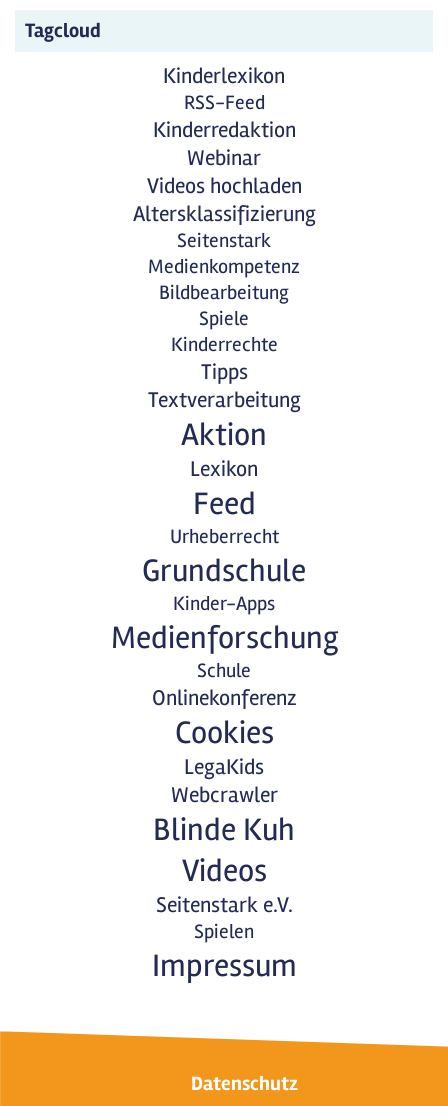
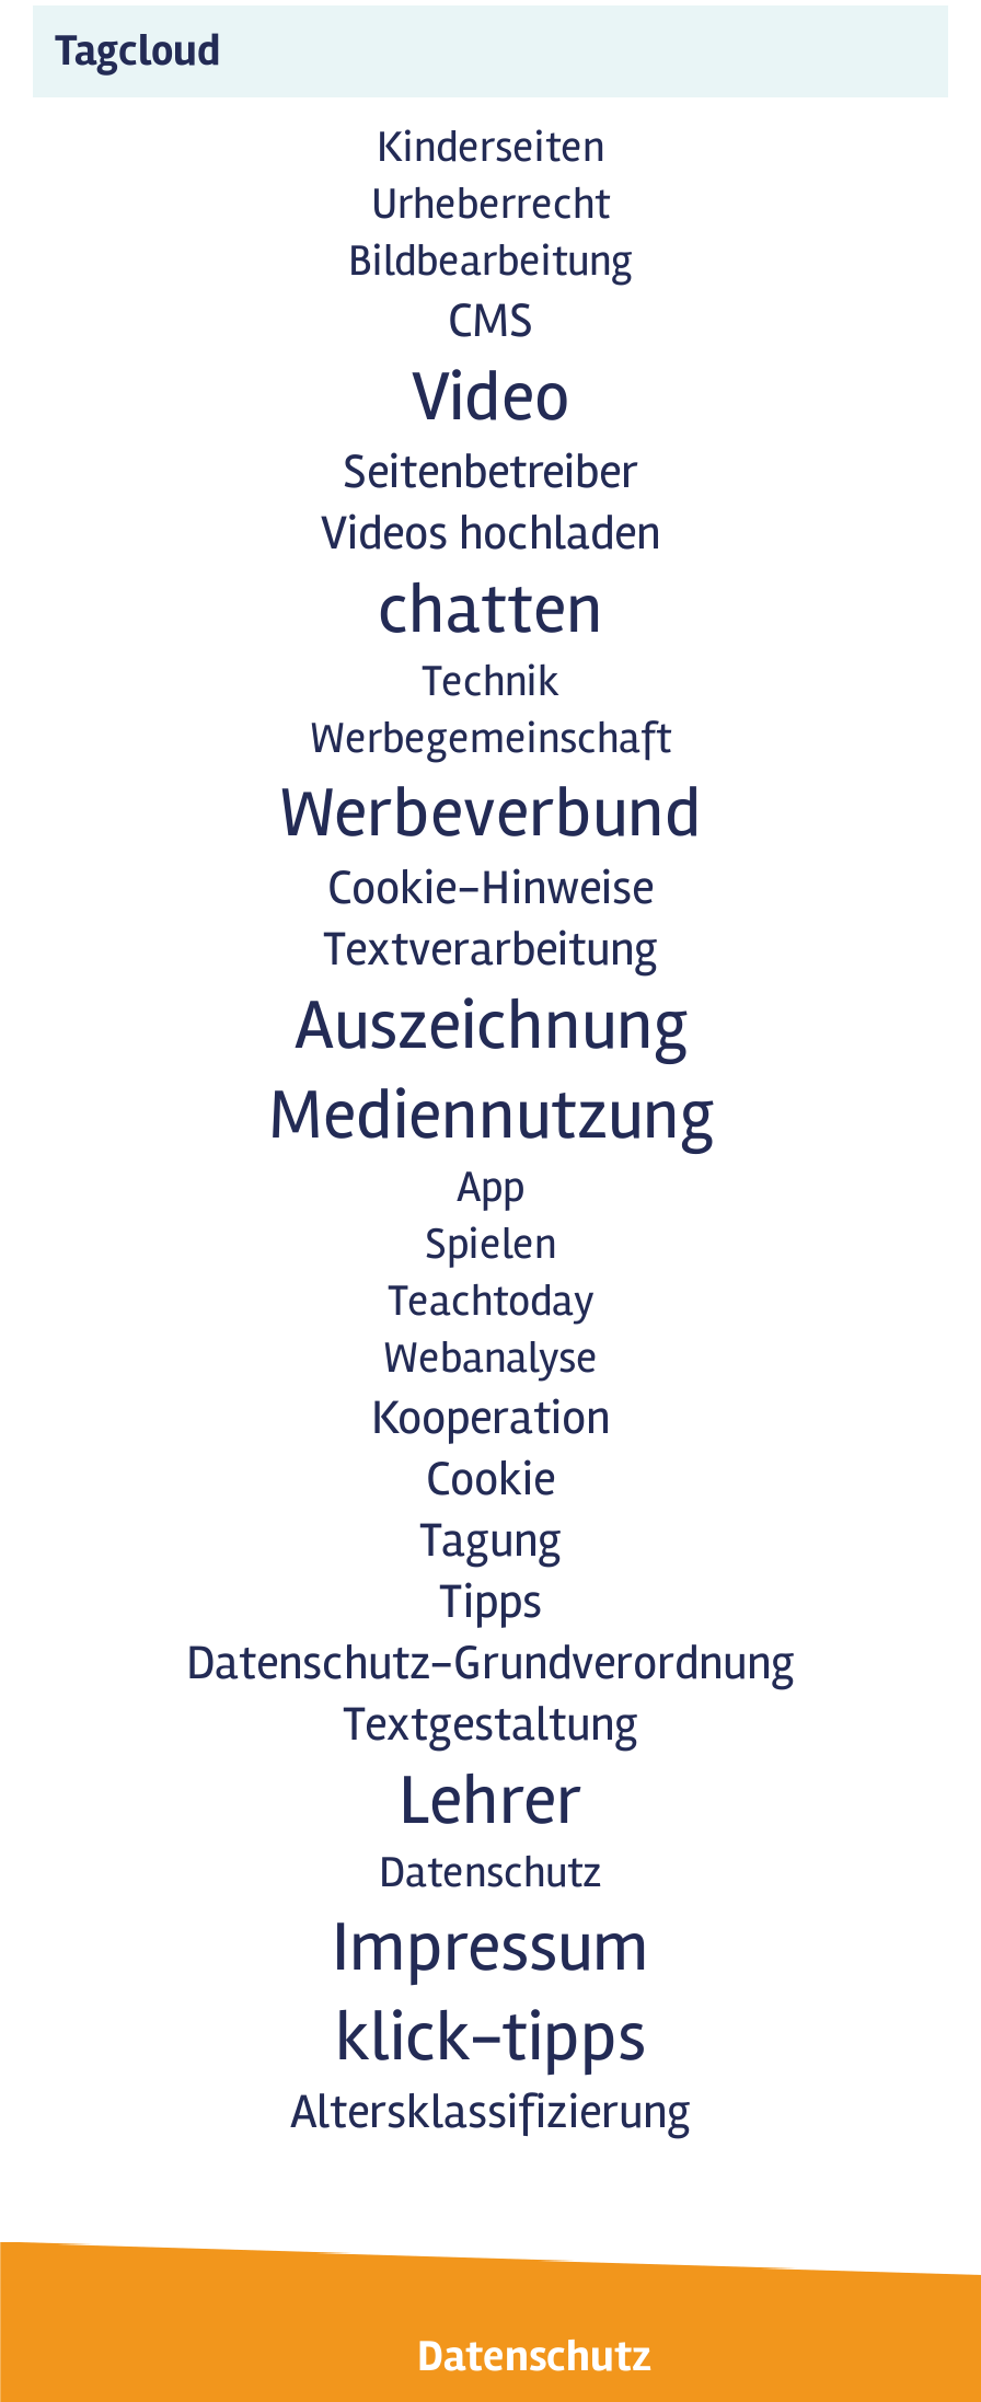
[152,63,295,171] Kinderlexikon | RSS-Feed | Kinderredaktion | Webinar -> [343,119,638,500] Kinderseiten | CMS | Video | Seitenbetreiber
moved [146,173,301,199] -> [321,505,660,562]: Videos hochladen
none -> [186,566,795,2079] chatten | Technik | Werbegemeinschaft | Werbeverbund | Cookie-Hinweise | Auszeichnung | Mediennutzung | App | Teachtoday | Webanalyse | Kooperation | Cookie | Tagung | Datenschutz-Grundverordnung | Textgestaltung | Lehrer | Datenschutz | klick-tipps
moved [132,201,315,227] -> [290,2083,691,2140]: Altersklassifizierung
[110,228,337,918] Seitenstark | Medienkompetenz | Spiele | Kinderrechte | Aktion | Lexikon | Feed | Grundschule | Kinder-Apps | Medienforschung | Schule | Onlinekonferenz | Cookies | LegaKids | Webcrawler | Blinde Kuh | Videos | Seitenstark e.V. -> none
moved [159,280,289,305] -> [348,233,633,288]: Bildbearbeitung
moved [147,359,300,413] -> [323,921,658,1630]: Tipps | Textverarbeitung
moved [169,524,278,549] -> [371,176,610,231]: Urheberrecht
moved [151,919,296,985] -> [332,1216,649,1989]: Spielen | Impressum

